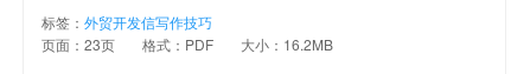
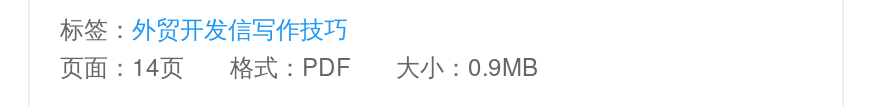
[41,34,115,54] 页面：23页 -> [60,49,184,83] 页面：14页
[241,34,333,54] 大小：16.2MB -> [396,49,538,83] 大小：0.9MB

